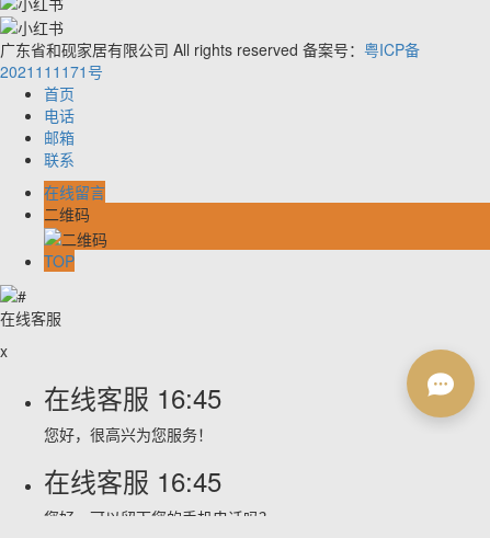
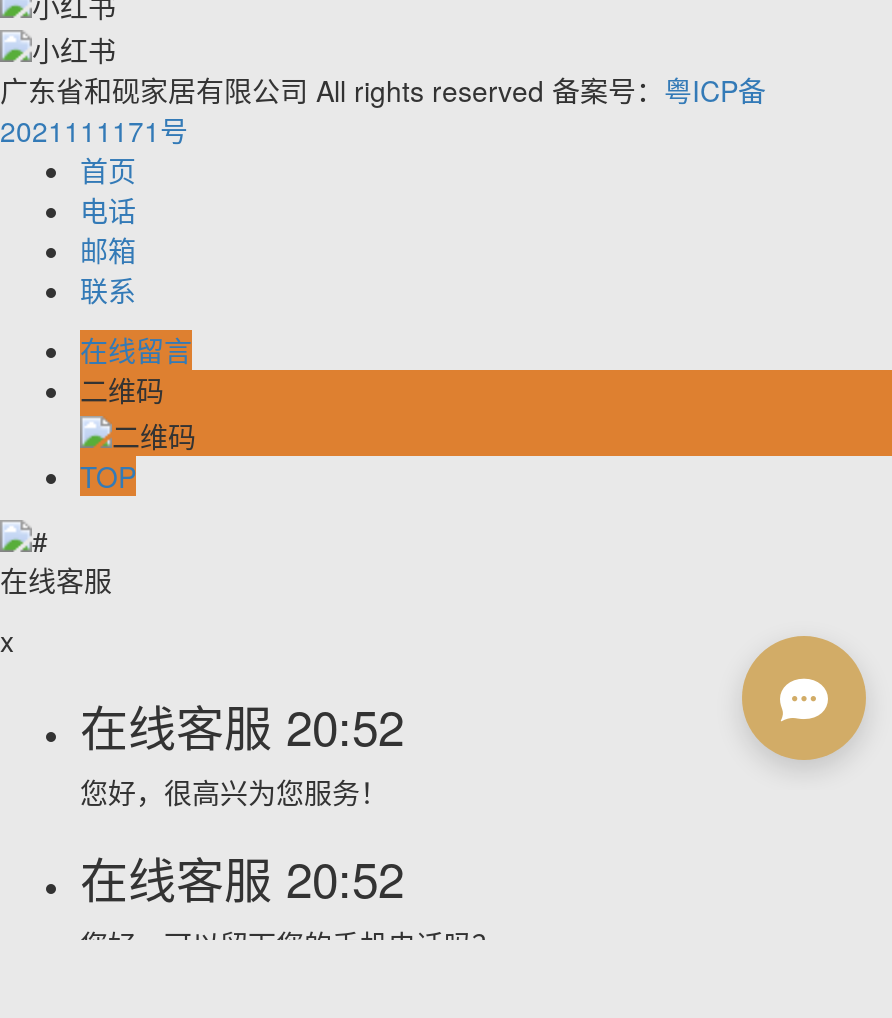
[44,378,221,416] 在线客服16:45 -> [80,690,404,760] 在线客服20:52
[44,461,221,500] 在线客服16:45 -> [80,842,404,912] 在线客服20:52

